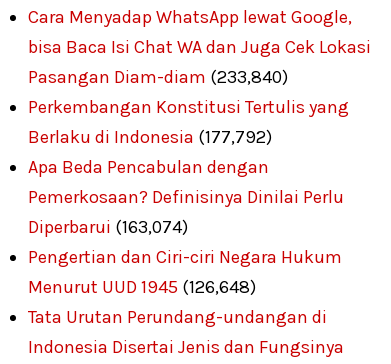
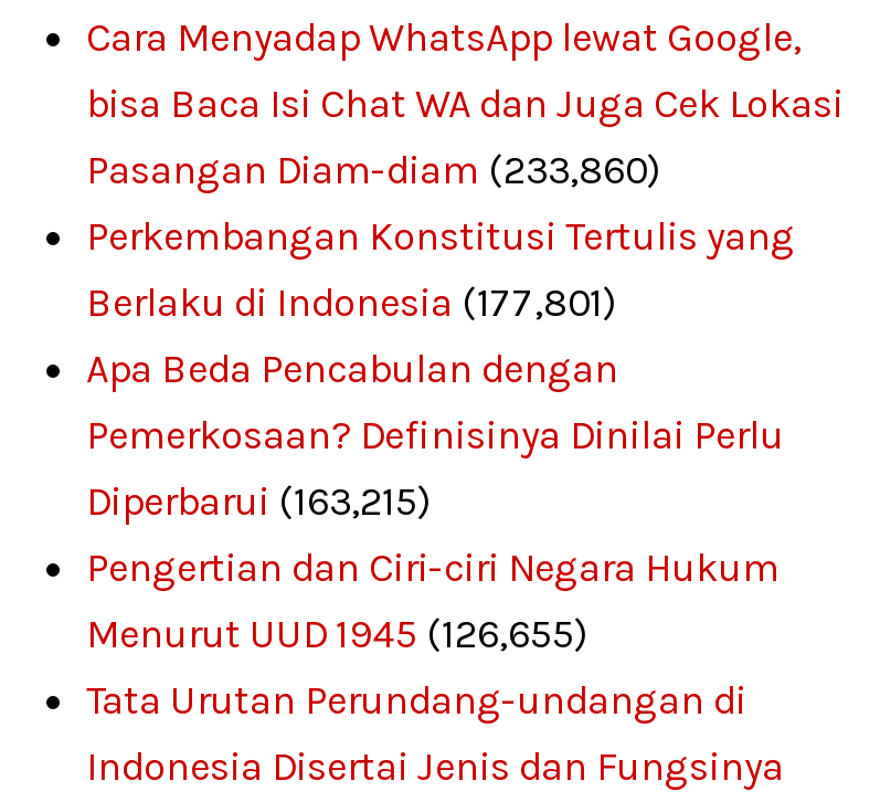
[28,66,288,88] Pasangan Diam-diam (233,840) -> [86,147,660,195] Pasangan Diam-diam (233,860)
[28,126,272,148] Berlaku di Indonesia (177,792) -> [86,279,616,328] Berlaku di Indonesia (177,801)
[28,216,188,238] Diperbarui (163,074) -> [86,478,431,527] Diperbarui (163,215)
[28,276,256,298] Menurut UUD 1945 (126,648) -> [86,611,587,659] Menurut UUD 1945 (126,655)

